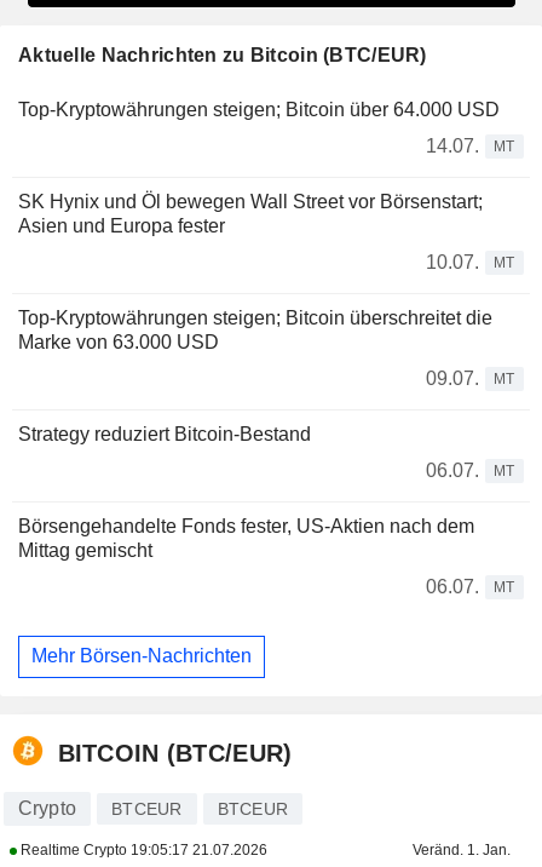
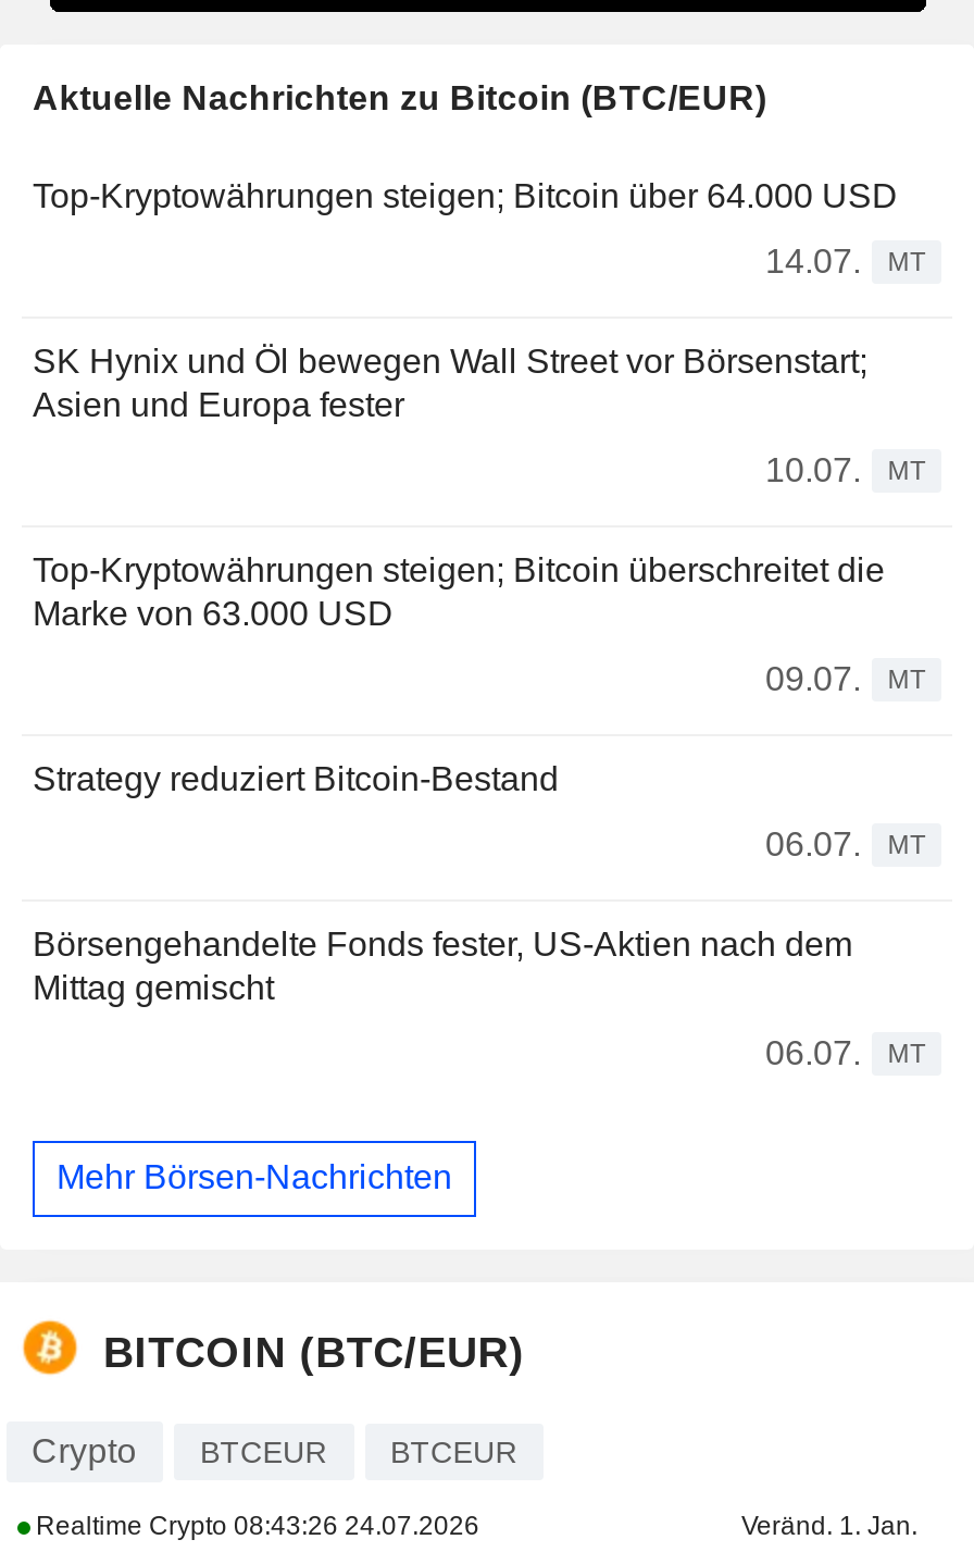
[16,842,267,859] Realtime Crypto 19:05:17 21.07.2026 -> [29,1511,479,1541] Realtime Crypto 08:43:26 24.07.2026

